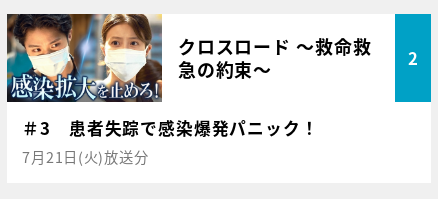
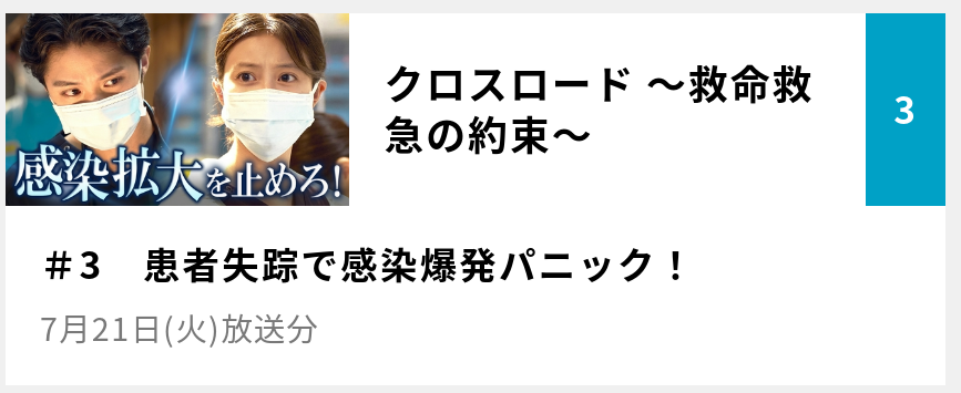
[178,33,418,70] クロスロード ～救命救 2 -> [384,53,918,135] クロスロード ～救命救 3

